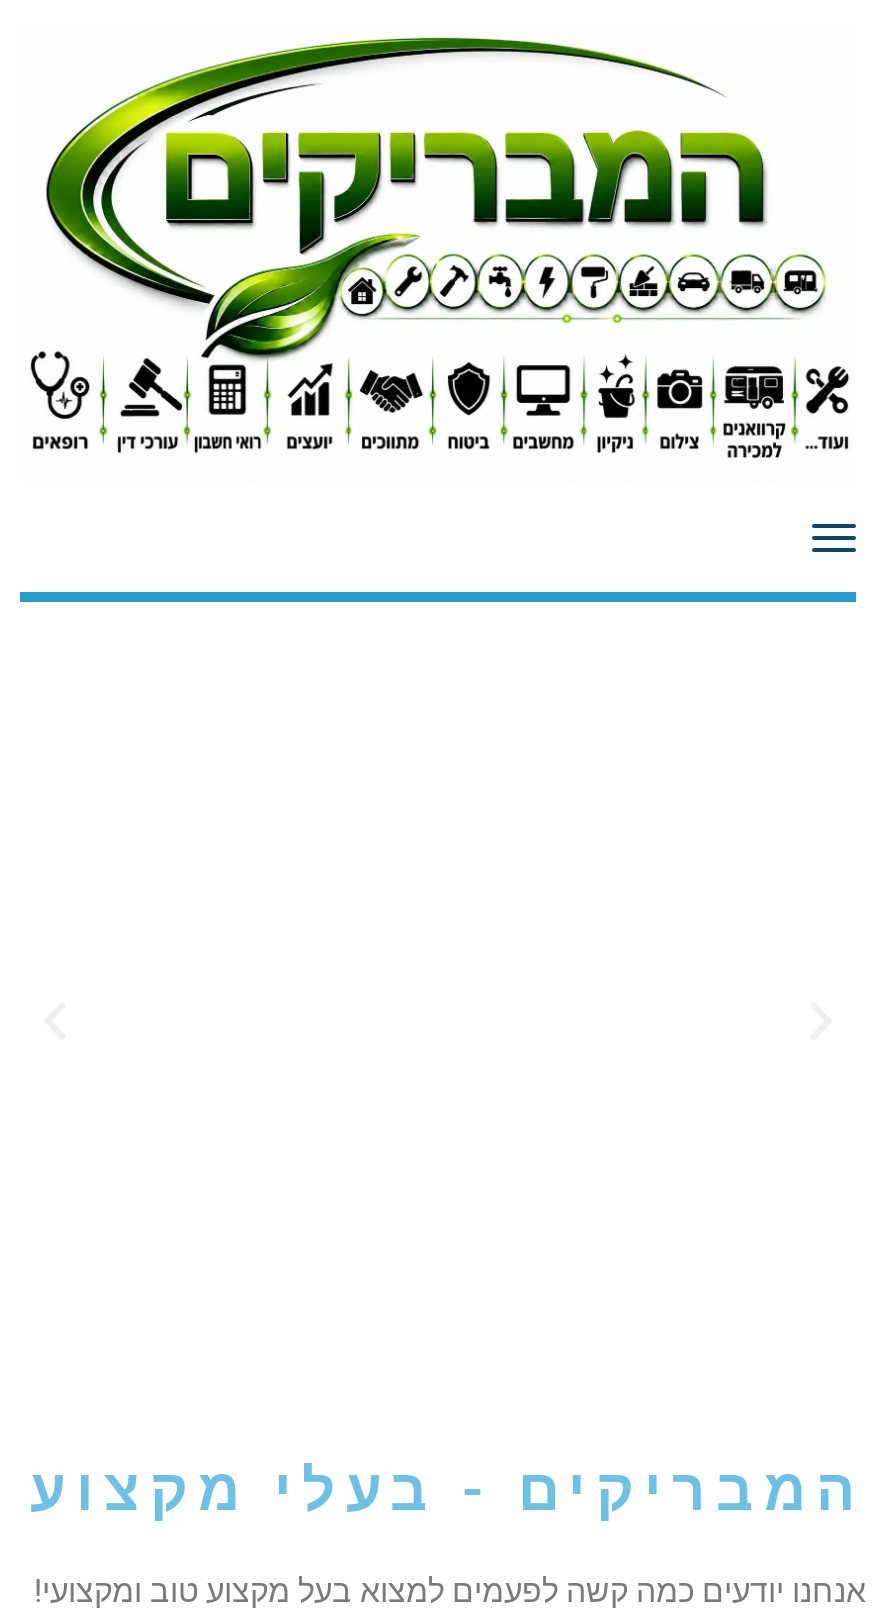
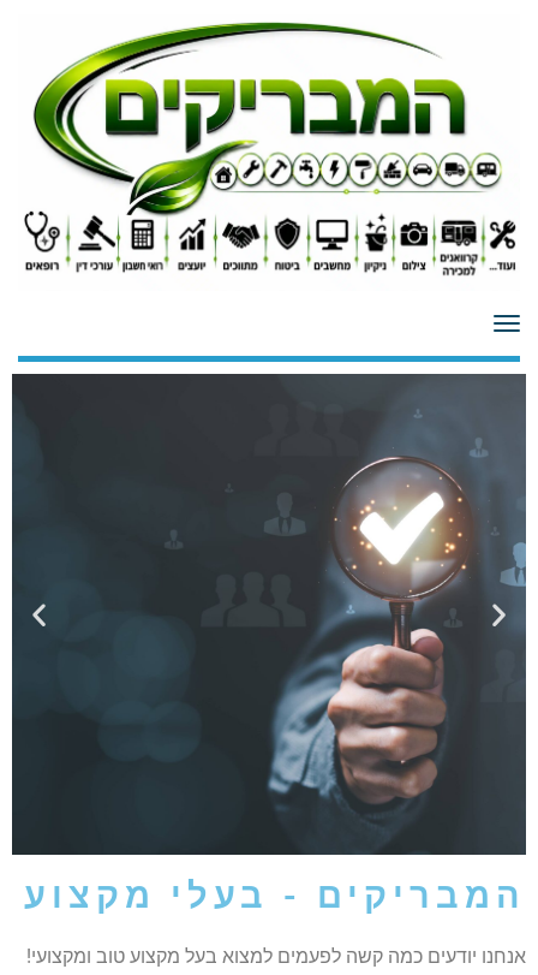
none -> [11,373,527,856] [image]

